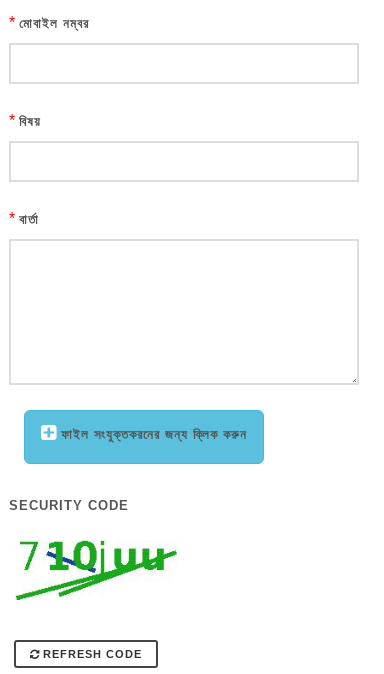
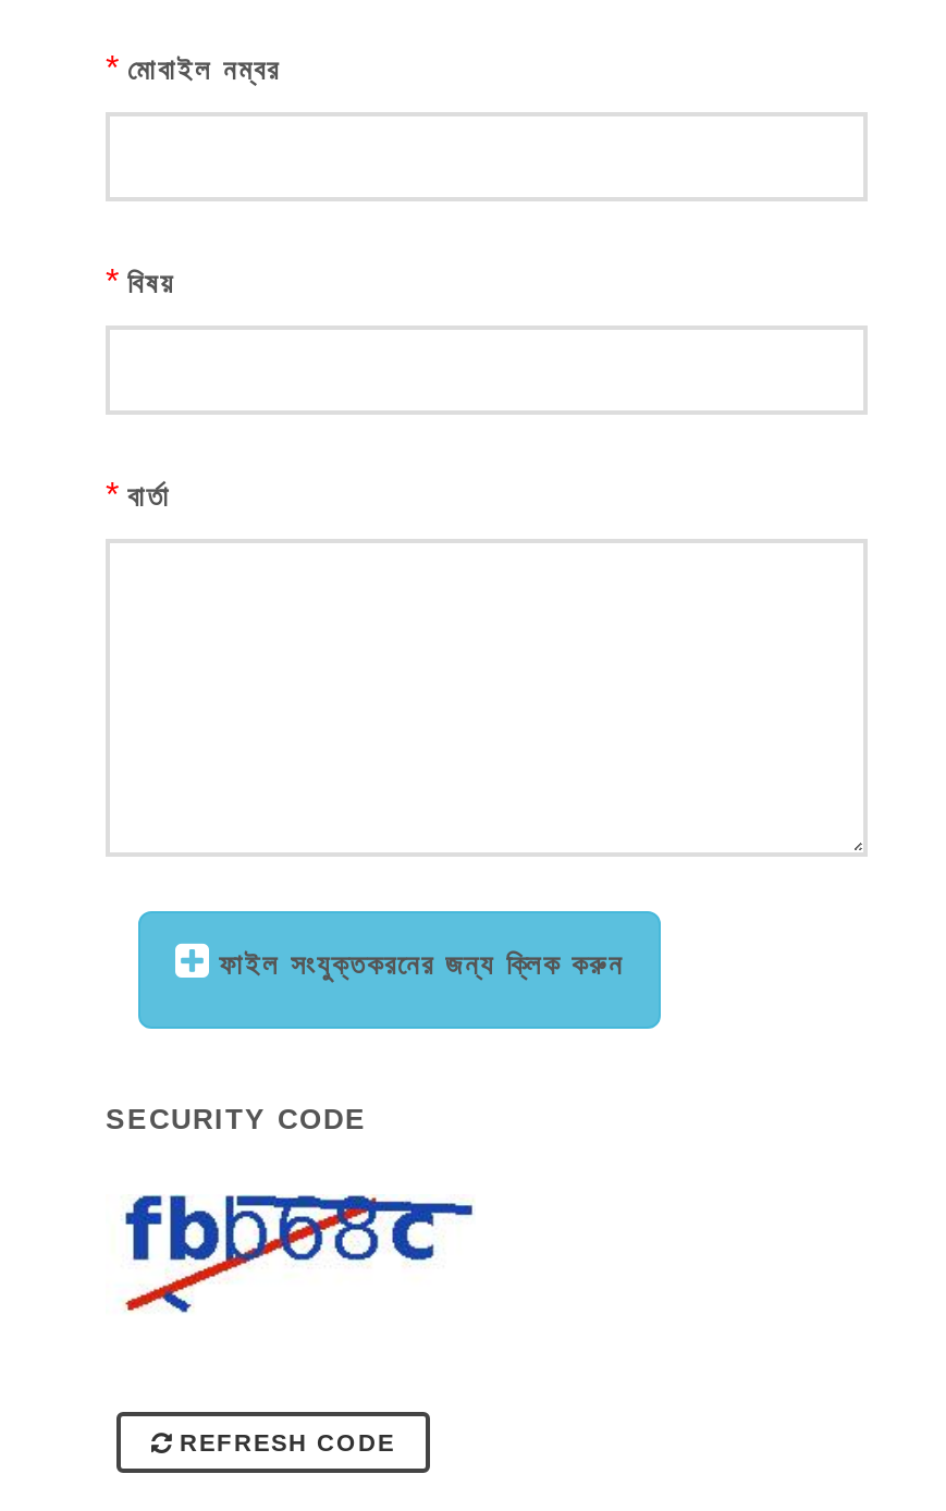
[15,540,178,601] [image] -> [121,1192,476,1325] [image]

